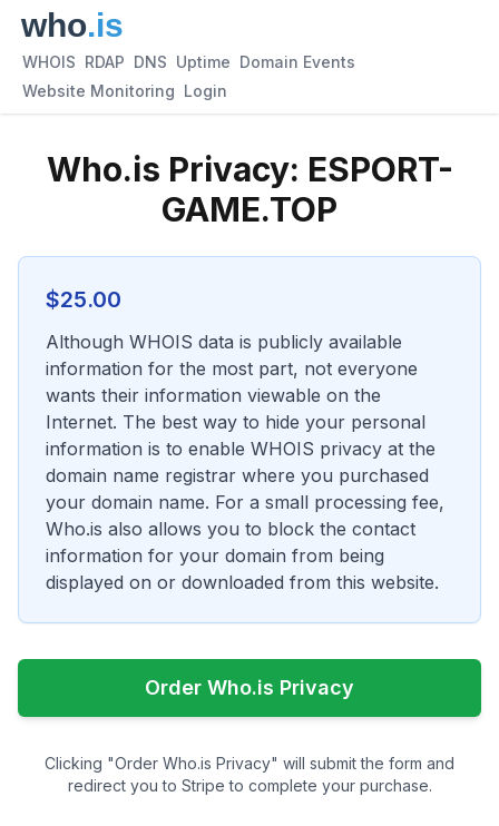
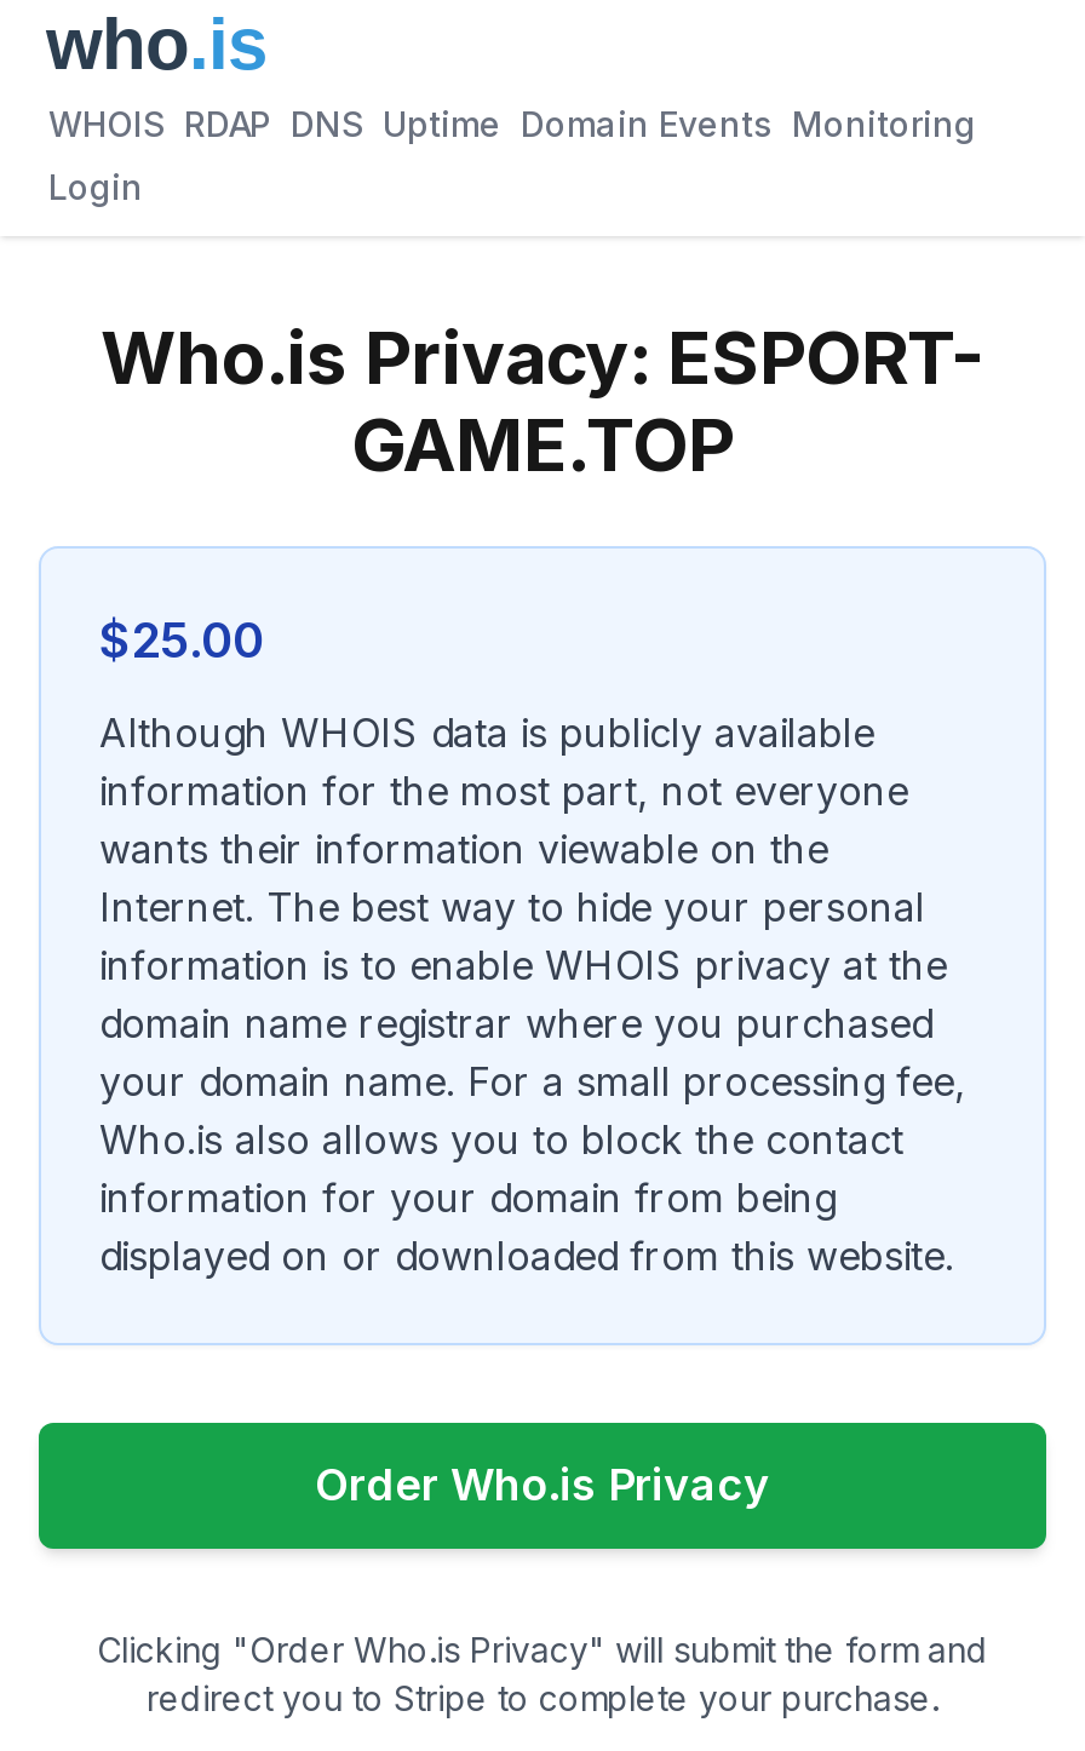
[22,52,355,71] WHOIS RDAP DNS Uptime Domain Events -> [48,103,976,144] WHOIS RDAP DNS Uptime Domain Events Monitoring
[22,81,227,100] Website Monitoring Login -> [48,166,143,207] Login

